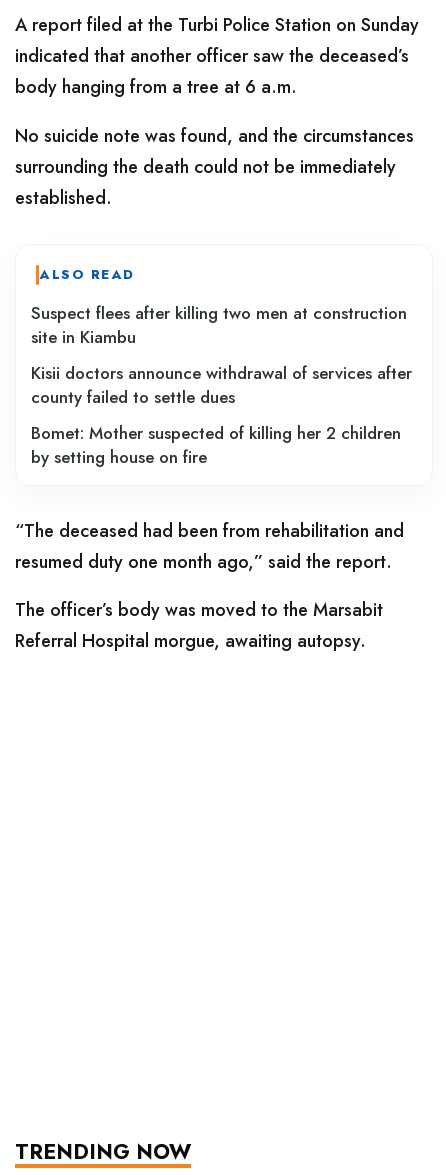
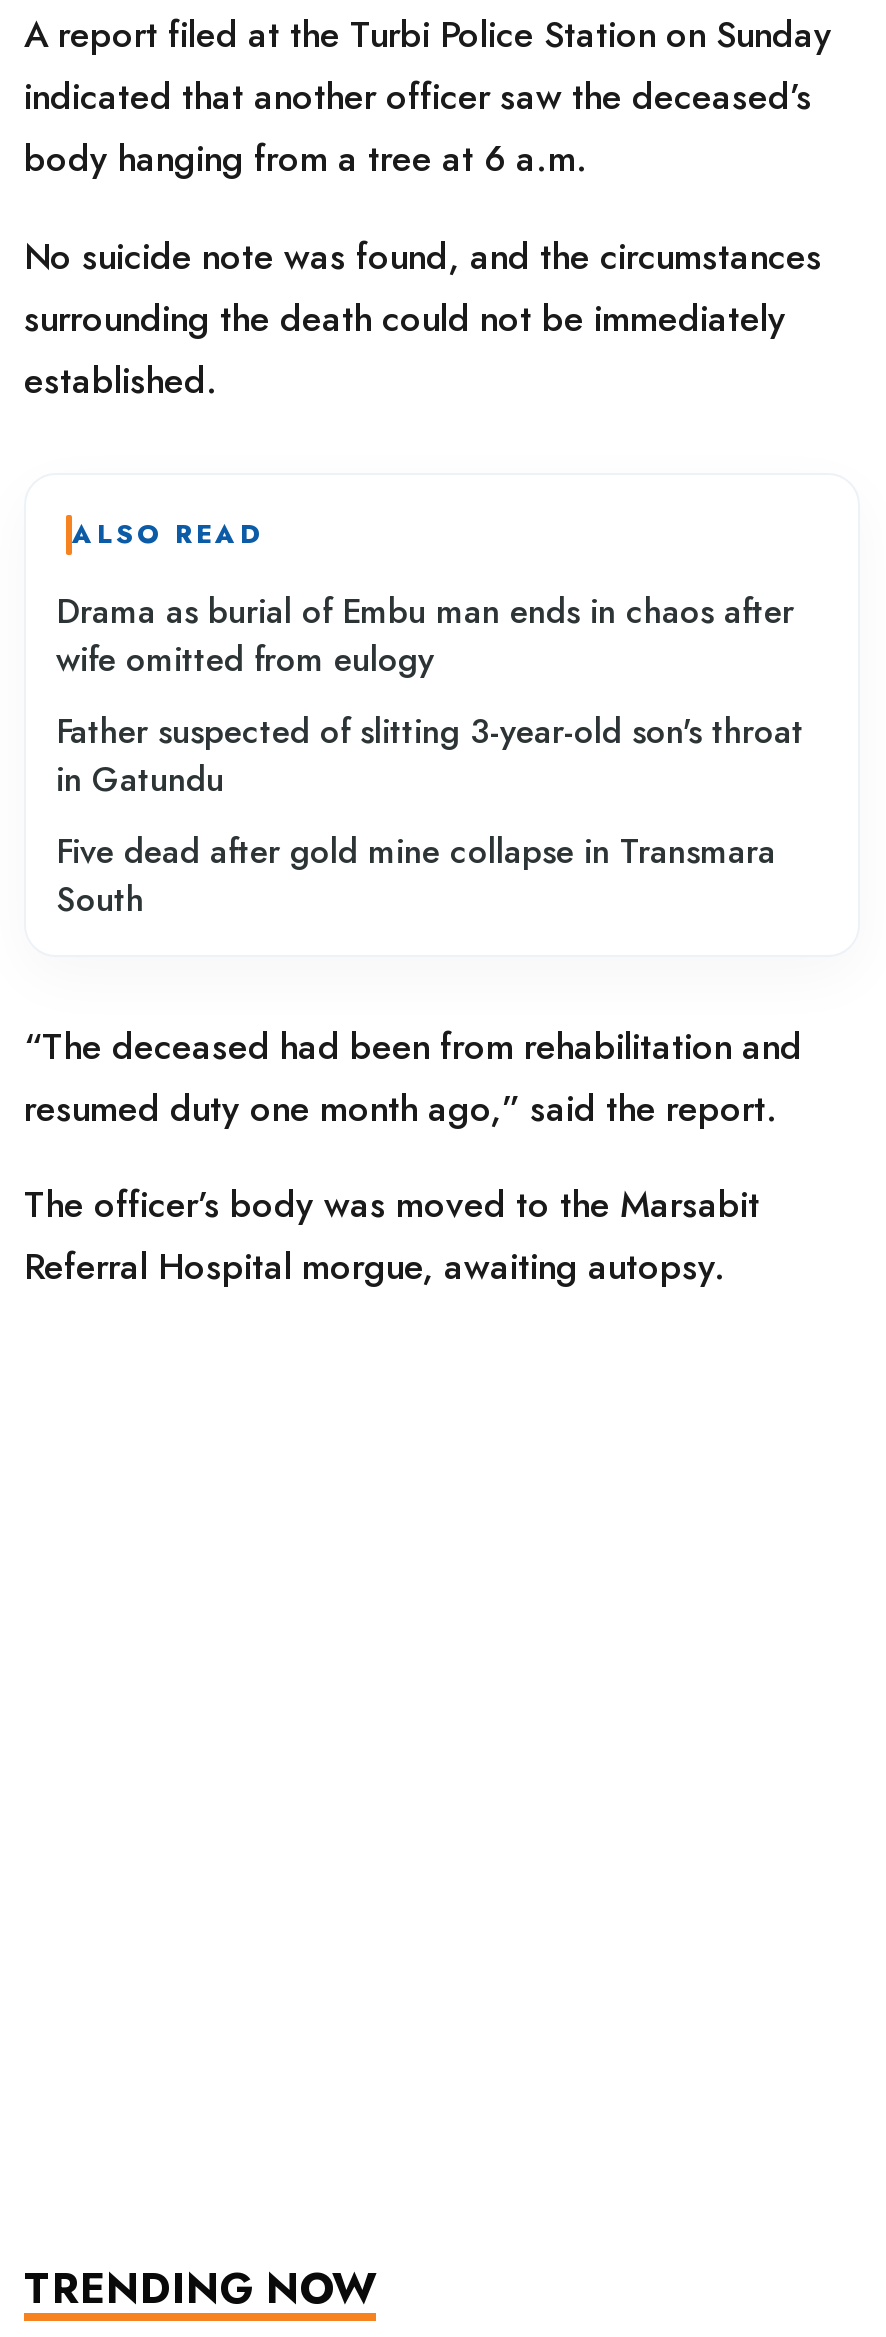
[31,301,407,349] Suspect flees after killing two men at construction | site in Kiambu -> [56,587,794,683] Drama as burial of Embu man ends in chaos after | wife omitted from eulogy
[31,361,412,409] Kisii doctors announce withdrawal of services after | county failed to settle dues -> [56,707,804,803] Father suspected of slitting 3-year-old son's throat | in Gatundu
[31,421,401,469] Bomet: Mother suspected of killing her 2 children | by setting house on fire -> [56,827,776,923] Five dead after gold mine collapse in Transmara | South

